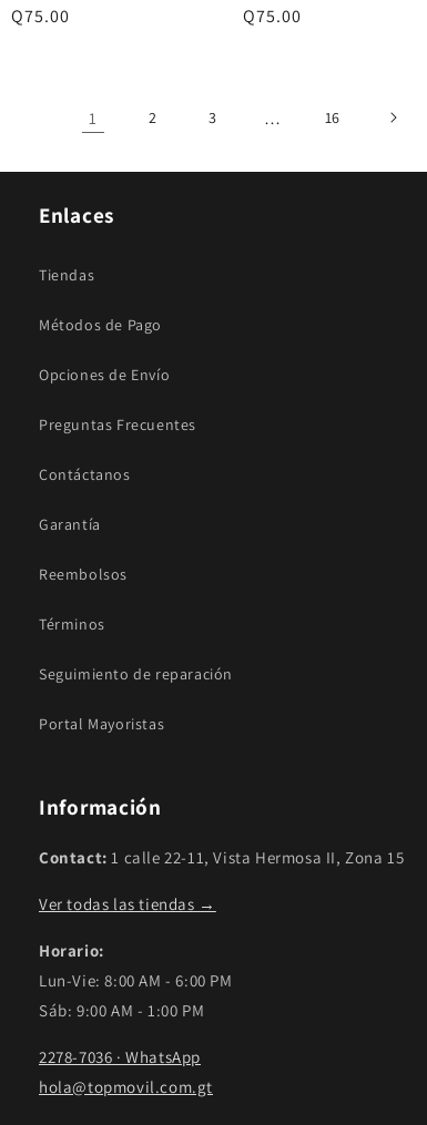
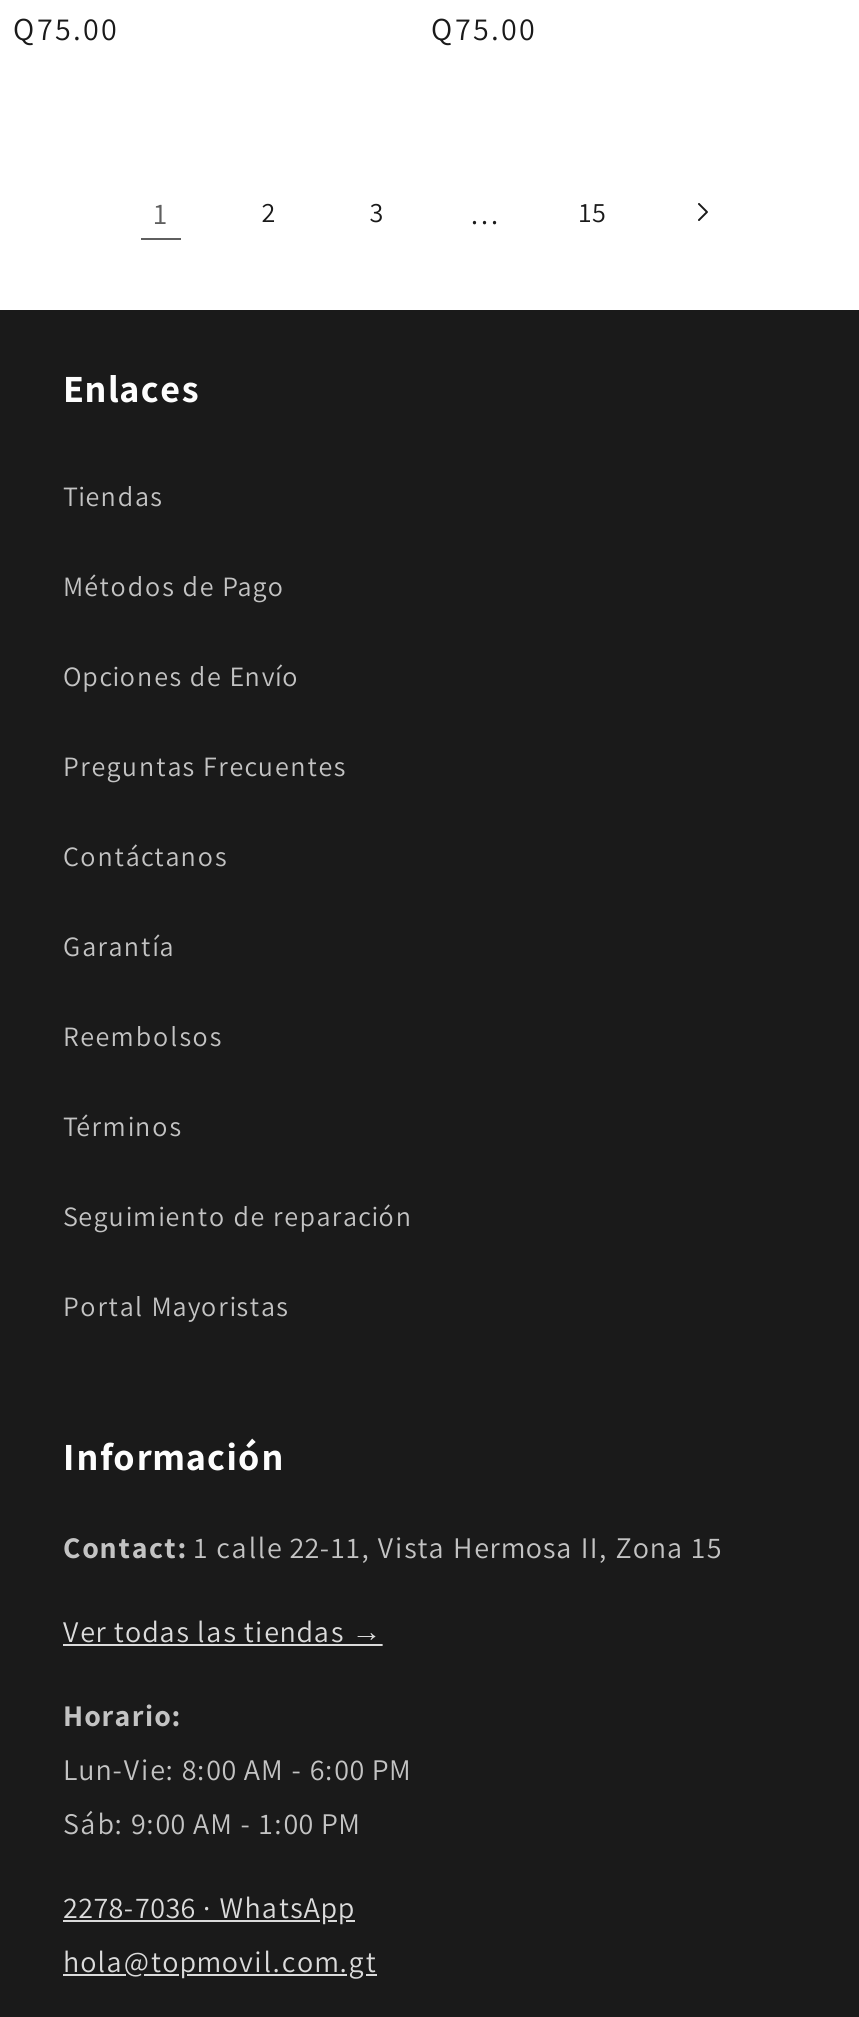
[325,108,341,127] 16 -> [579,194,607,230] 15

